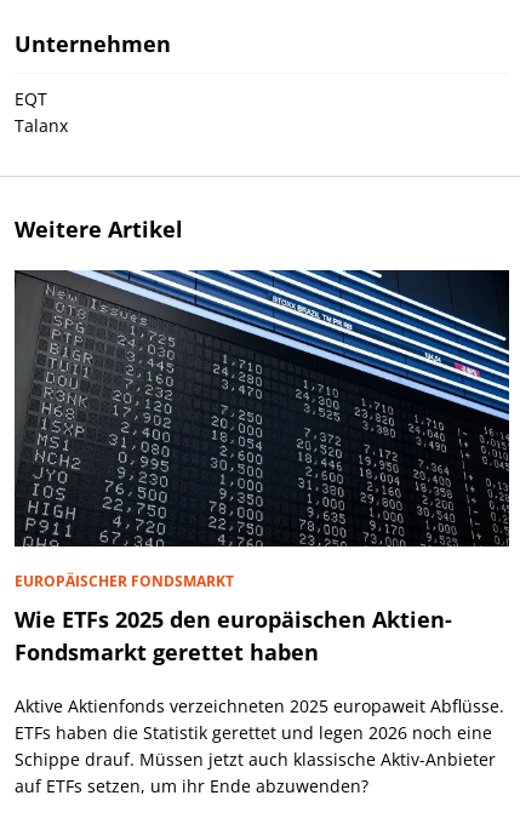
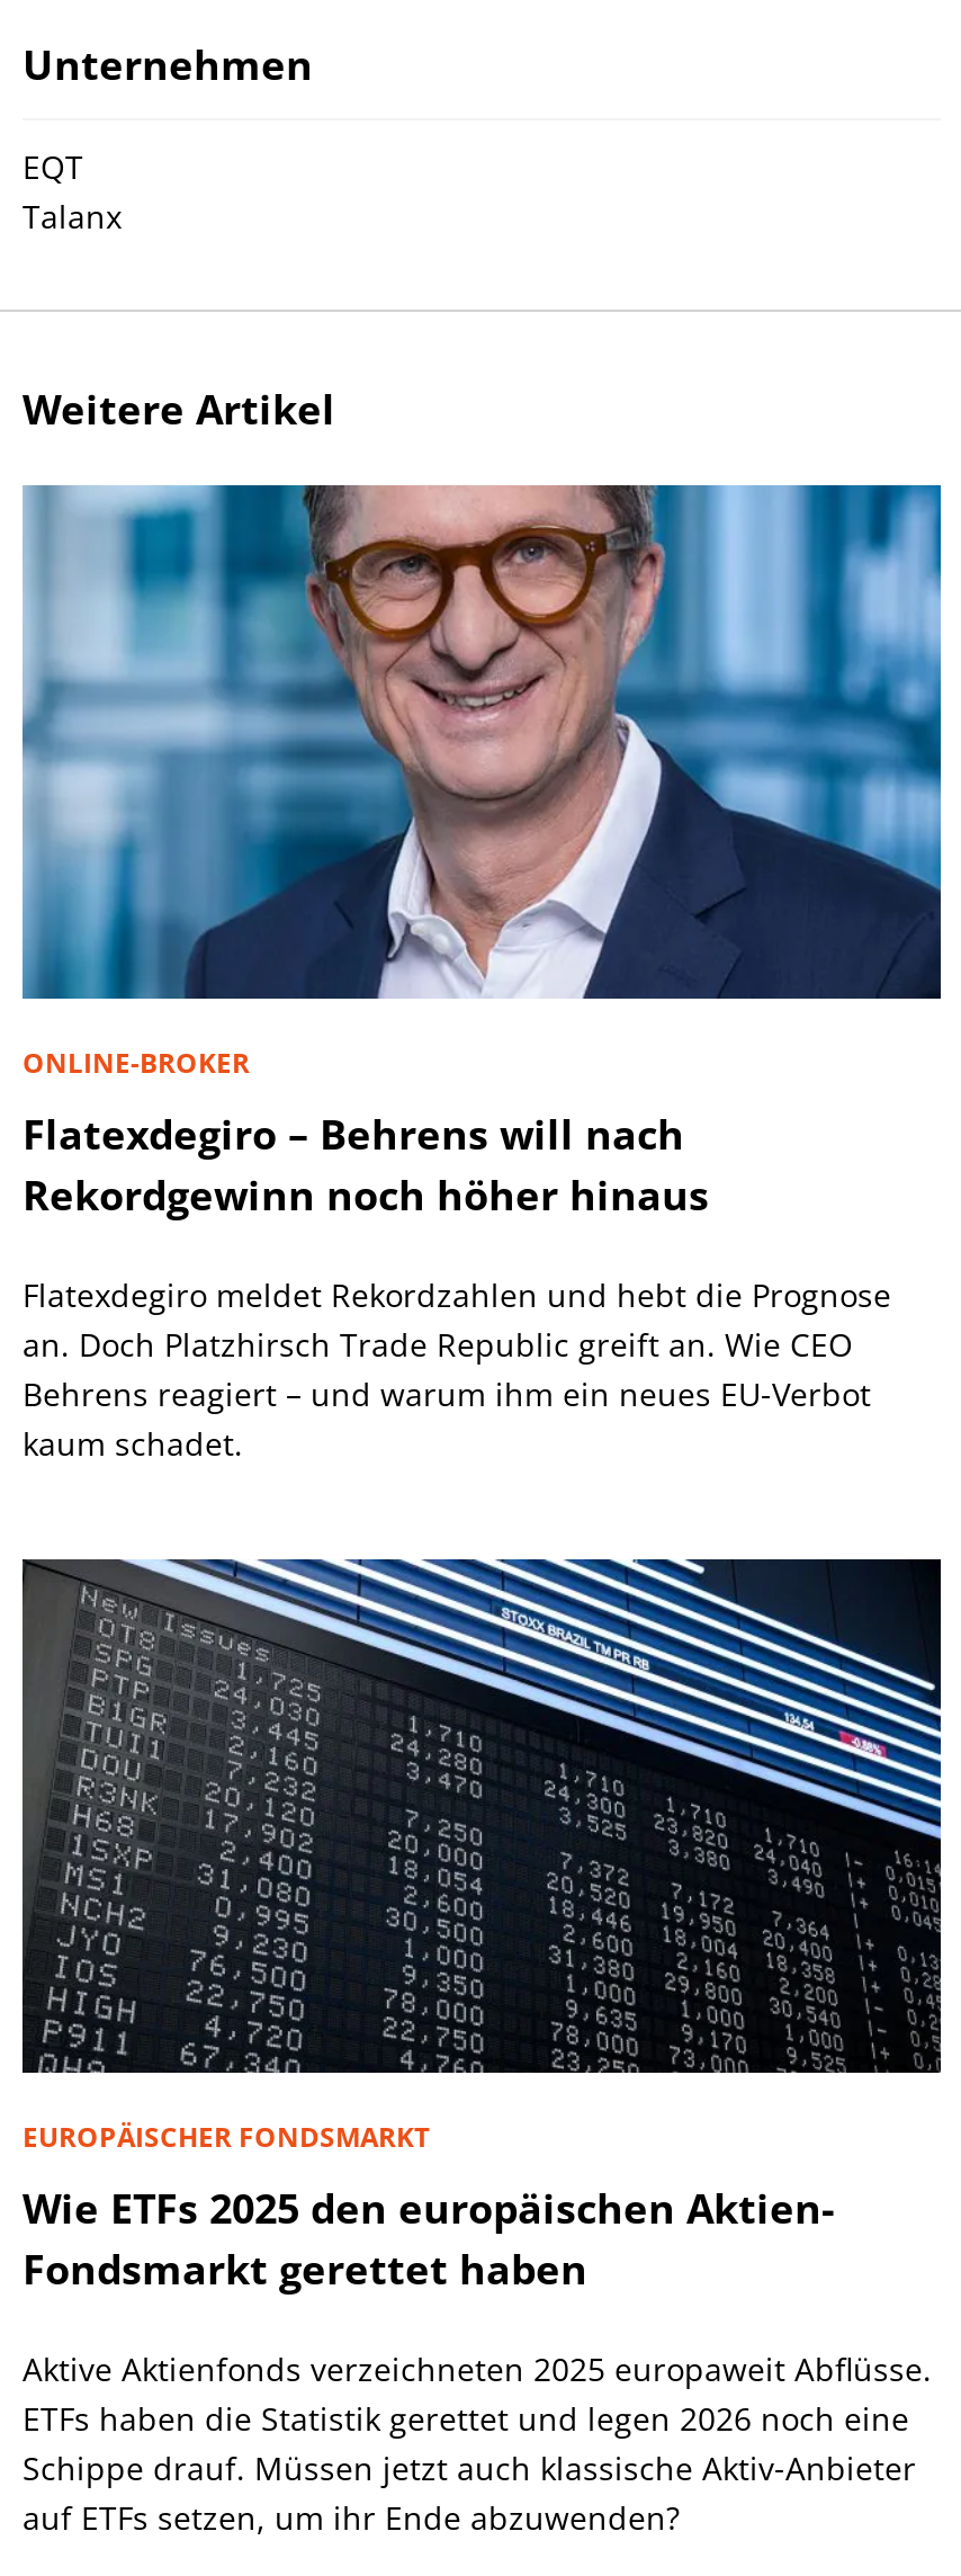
none -> [20,483,943,1465] [image] | ONLINE-BROKER | Flatexdegiro – Behrens will nach | Rekordgewinn noch höher hinaus | Flatexdegiro meldet Rekordzahlen und hebt die Prognose | an. Doch Platzhirsch Trade Republic greift an. Wie CEO | Behrens reagiert – und warum ihm ein neues EU-Verbot | kaum schadet.

